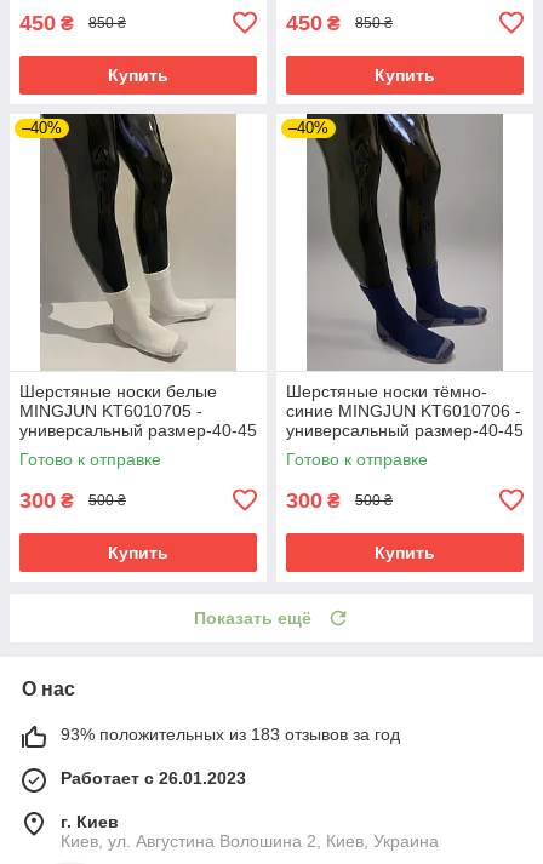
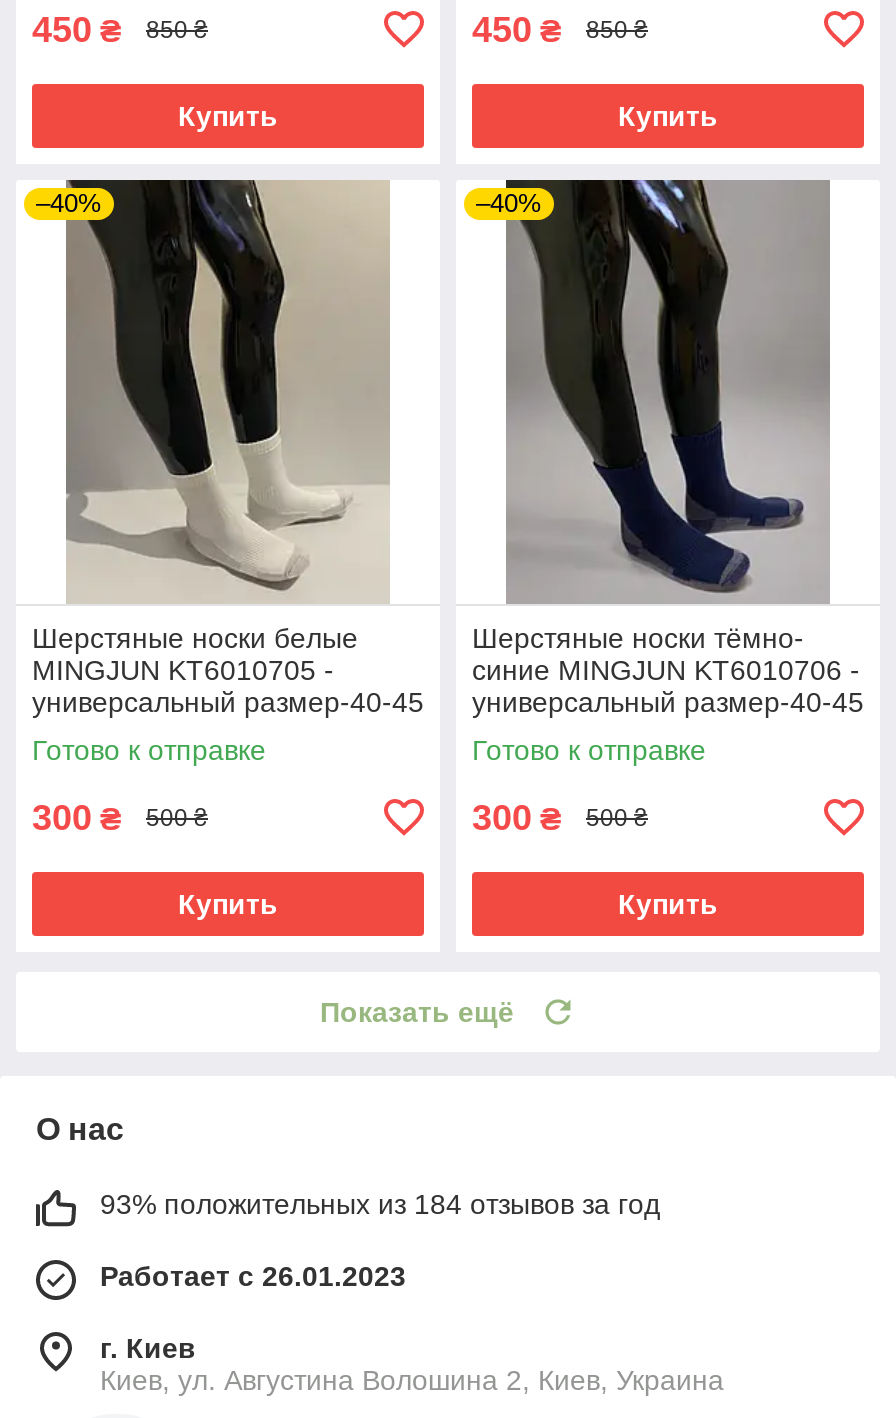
[61,724,400,744] 93% положительных из 183 отзывов за год -> [100,1188,660,1220] 93% положительных из 184 отзывов за год

